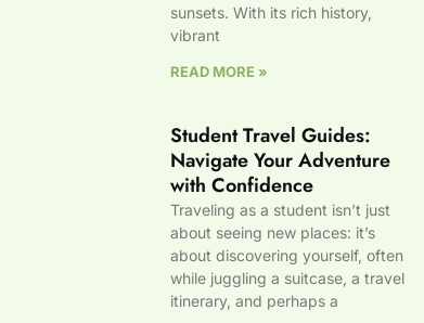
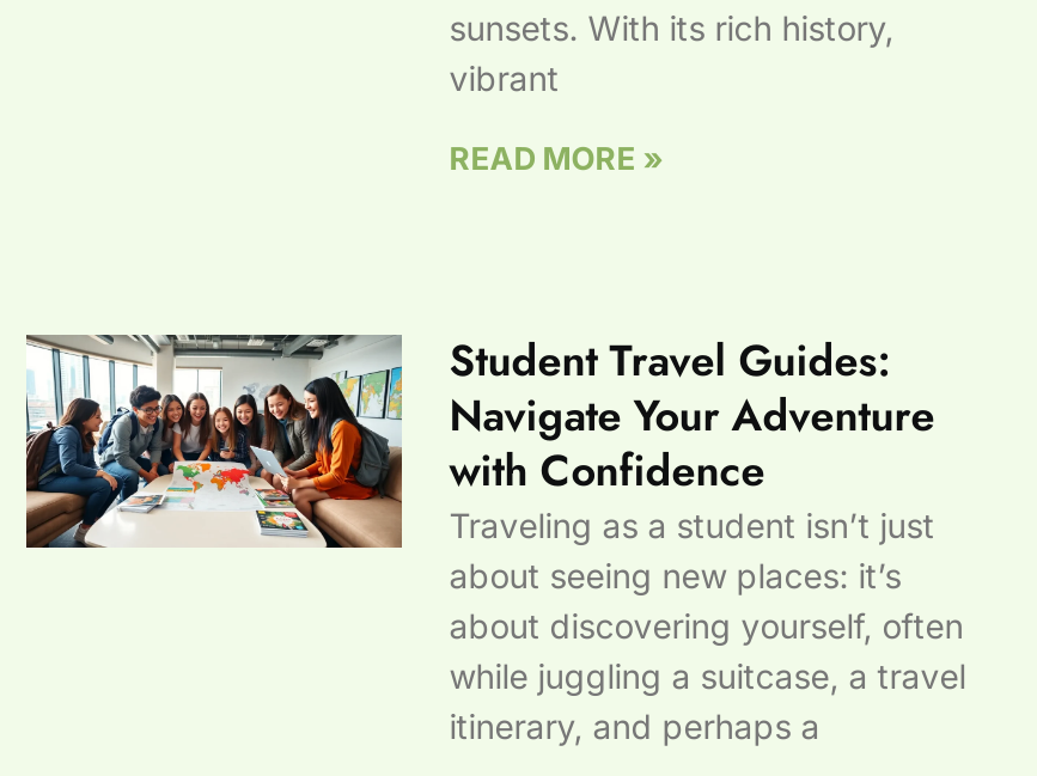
none -> [24,332,404,550] [image]

